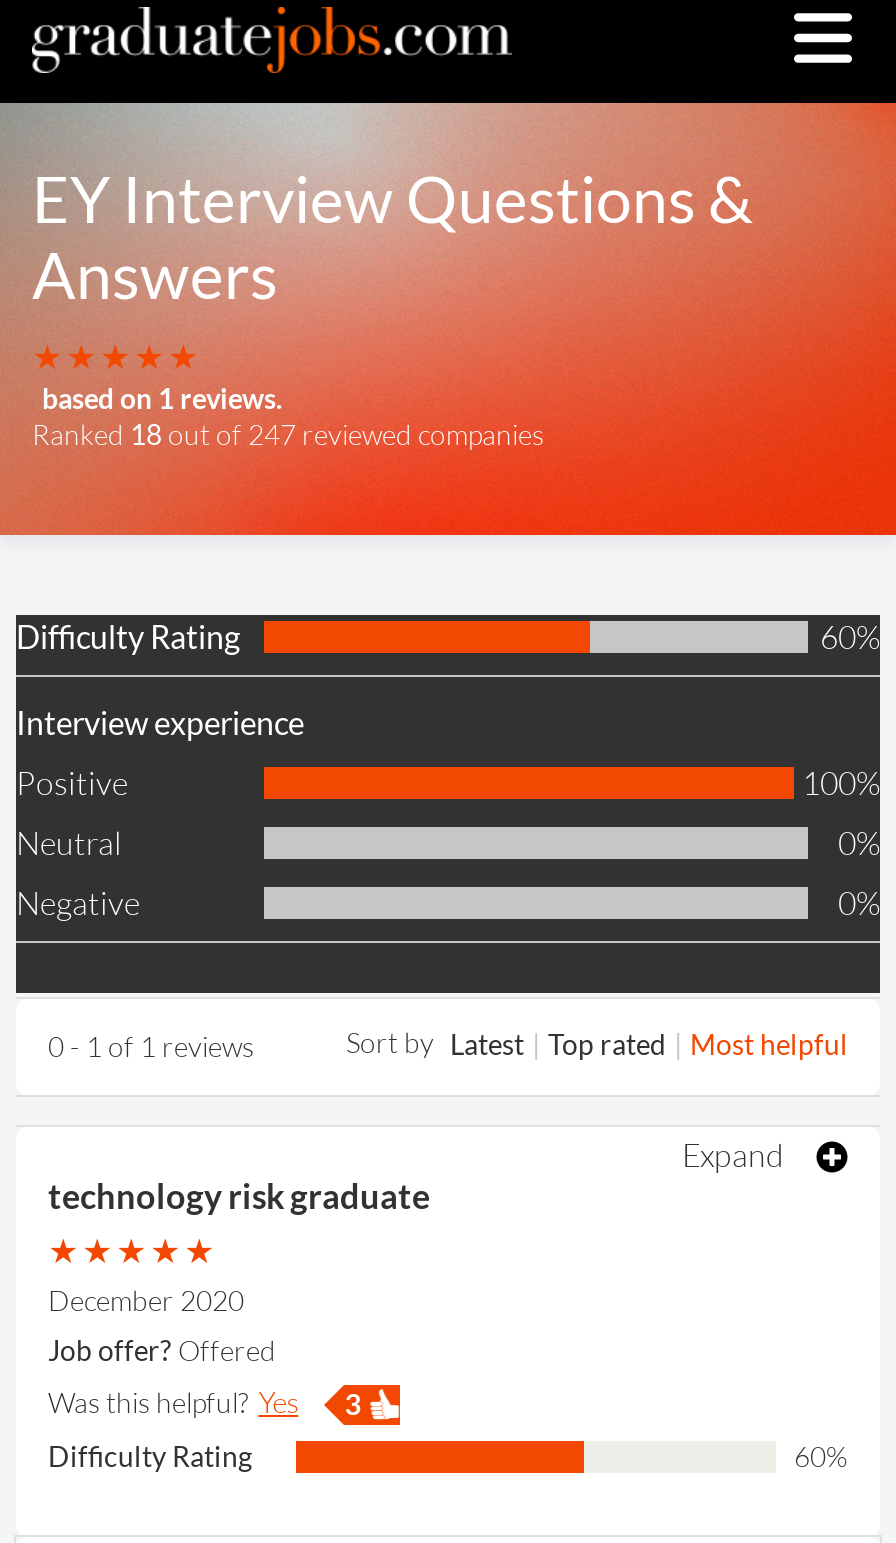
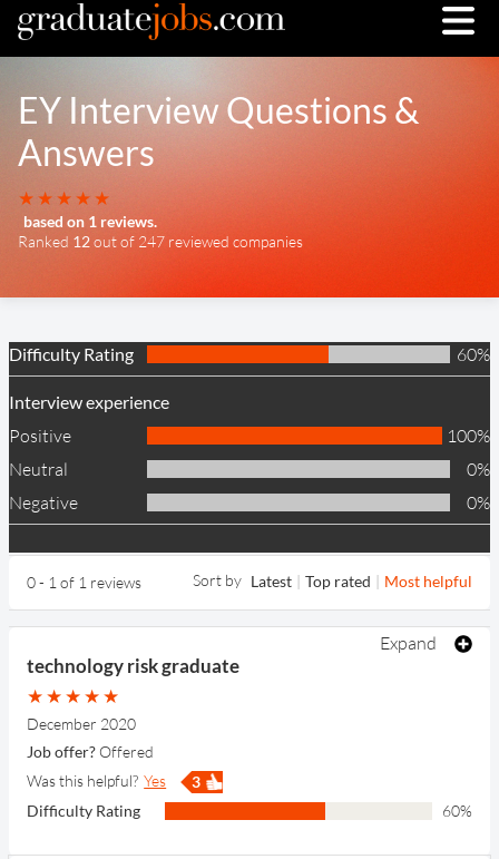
[32,417,544,451] Ranked 18 out of 247 reviewed companies -> [18,232,303,251] Ranked 12 out of 247 reviewed companies

